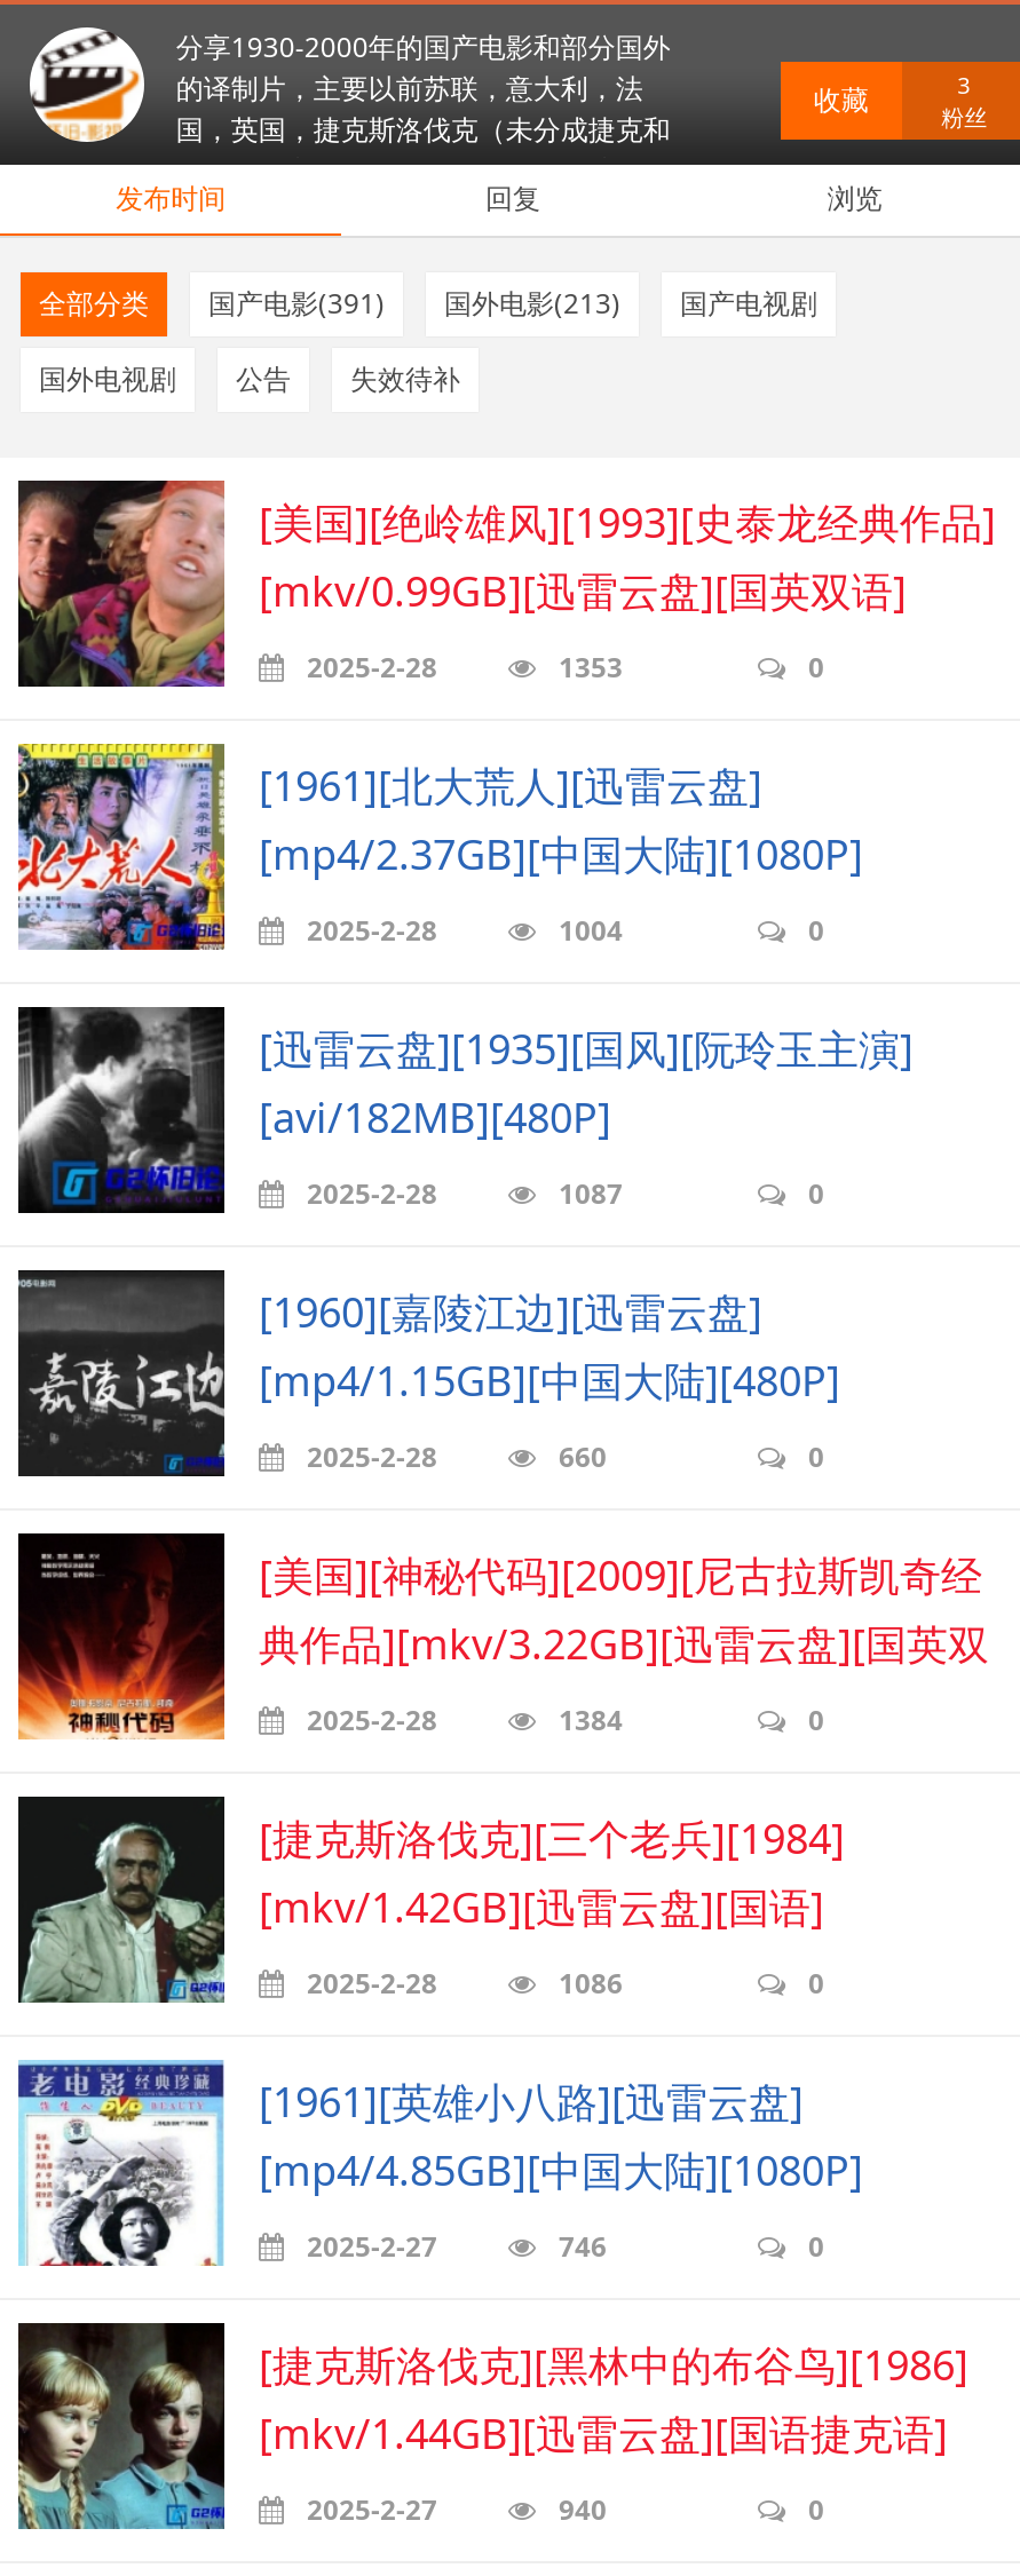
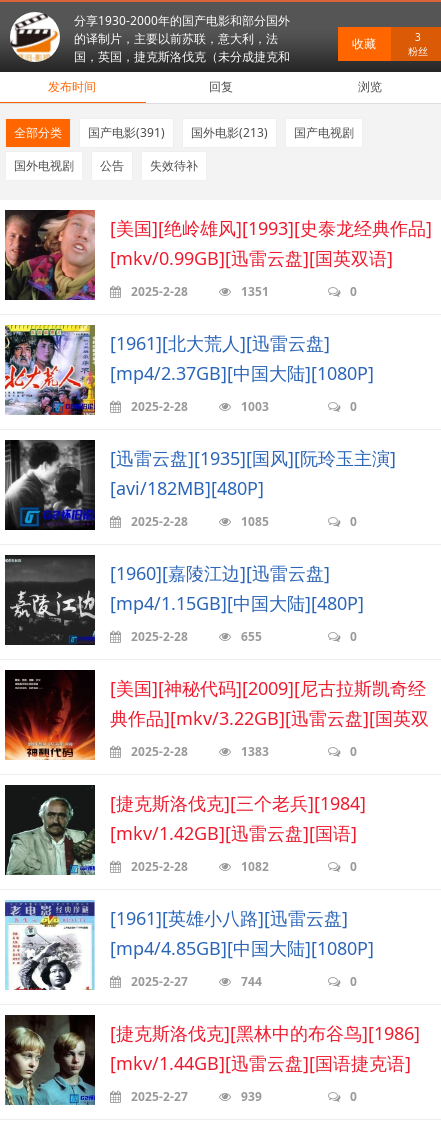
[559,648,623,687] 1353 -> [241,283,269,300] 1351
[559,911,623,950] 1004 -> [241,398,269,415] 1003
[559,1174,623,1213] 1087 -> [241,513,269,530] 1085
[559,1437,607,1476] 660 -> [241,628,262,645] 655
[559,1701,623,1739] 1384 -> [241,743,269,760] 1383
[559,1964,623,2003] 1086 -> [241,858,269,875] 1082
[559,2227,607,2266] 746 -> [241,973,262,990] 744
[559,2490,607,2529] 940 -> [241,1088,262,1105] 939

